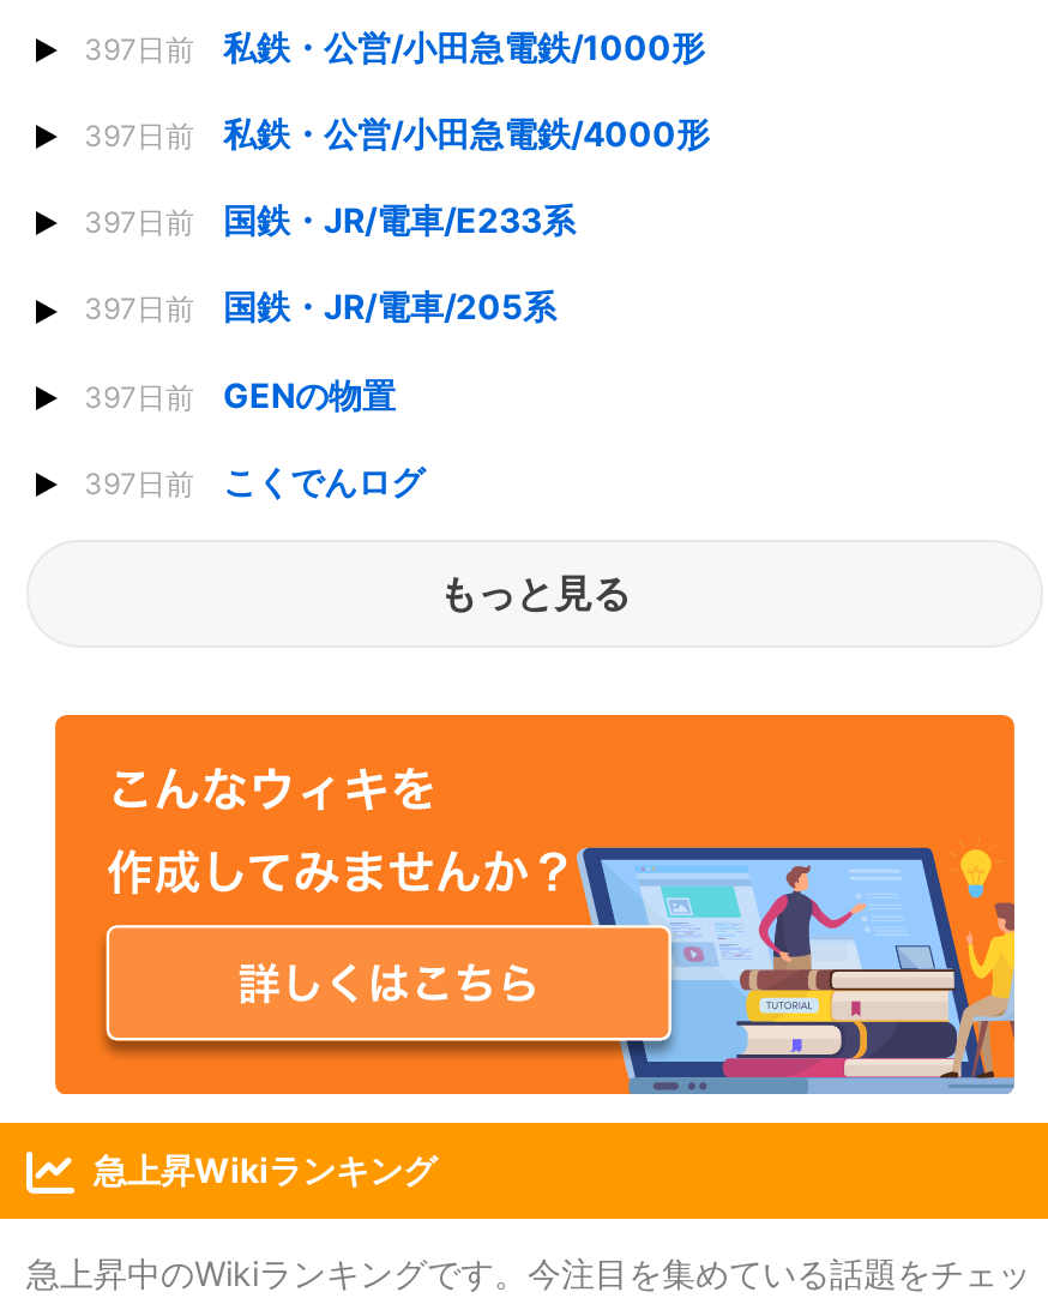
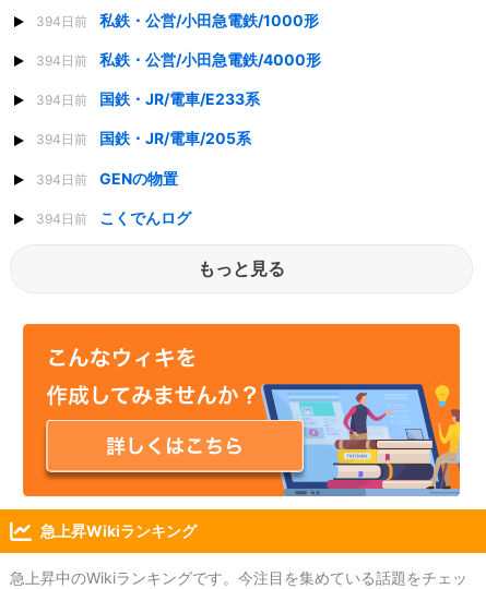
[84,26,705,67] 397日前 私鉄・公営/小田急電鉄/1000形 -> [36,11,319,29] 394日前 私鉄・公営/小田急電鉄/1000形
[84,113,710,153] 397日前 私鉄・公営/小田急電鉄/4000形 -> [36,50,321,69] 394日前 私鉄・公営/小田急電鉄/4000形
[84,199,576,240] 397日前 国鉄・JR/電車/E233系 -> [36,90,260,108] 394日前 国鉄・JR/電車/E233系
[84,286,556,327] 397日前 国鉄・JR/電車/205系 -> [36,129,251,148] 394日前 国鉄・JR/電車/205系
[84,373,396,414] 397日前 GENの物置 -> [36,169,178,187] 394日前 GENの物置
[84,460,424,501] 397日前 こくでんログ -> [36,208,191,227] 394日前 こくでんログ

